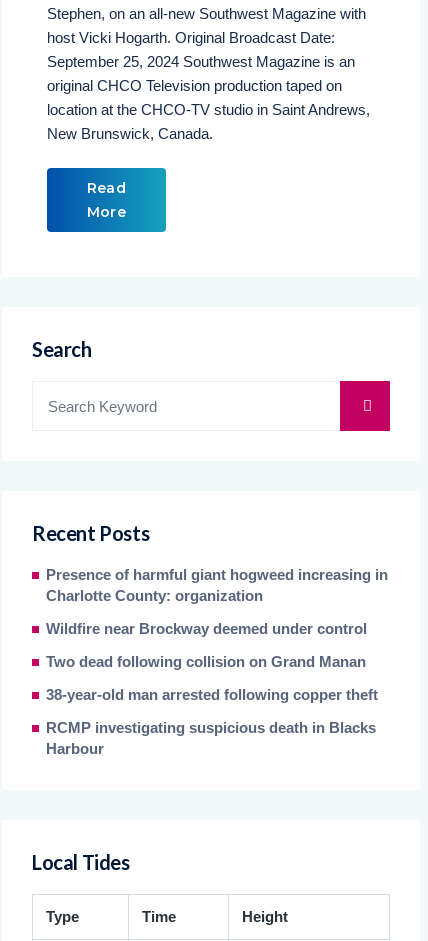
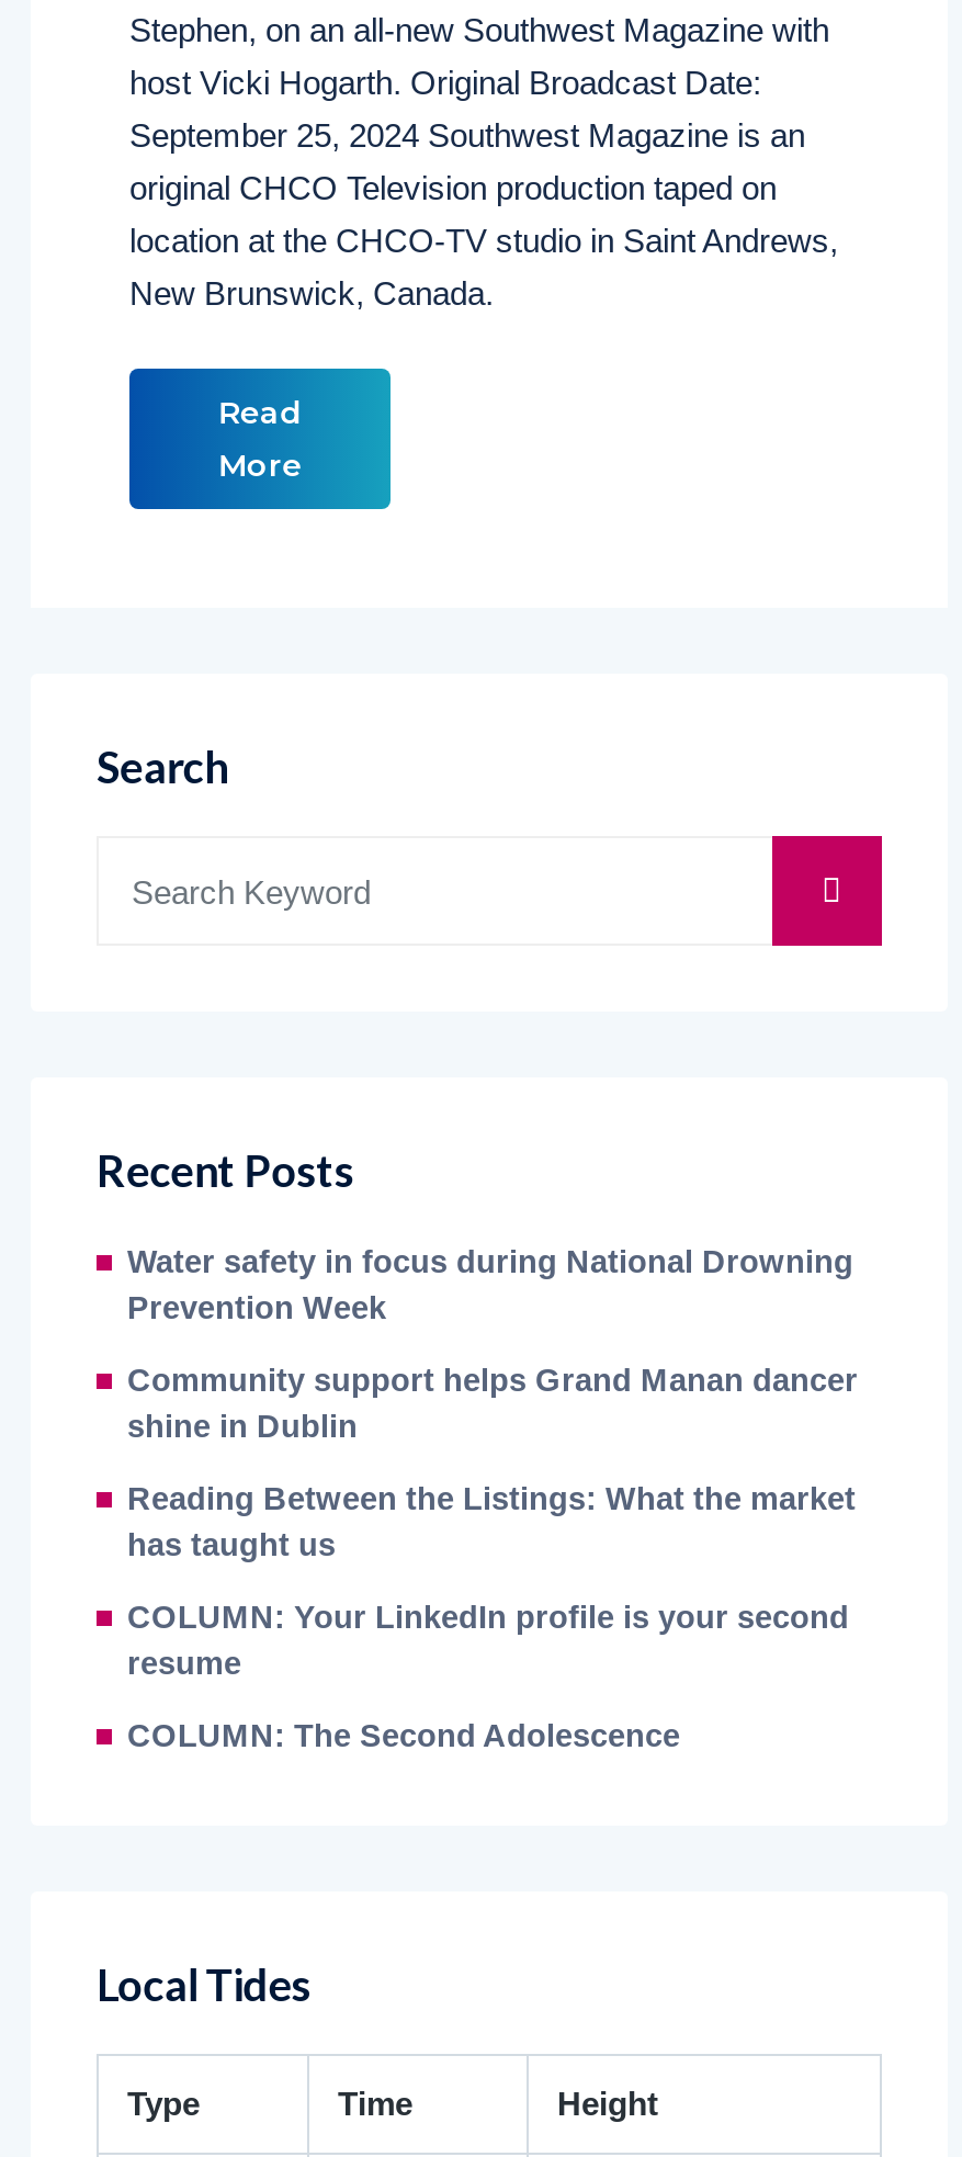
[46,567,388,604] Presence of harmful giant hogweed increasing in | Charlotte County: organization -> [127,1244,853,1326] Water safety in focus during National Drowning | Prevention Week
[46,621,367,637] Wildfire near Brockway deemed under control -> [127,1363,858,1444] Community support helps Grand Manan dancer | shine in Dublin
[46,654,366,670] Two dead following collision on Grand Manan -> [127,1481,856,1563] Reading Between the Listings: What the market | has taught us
[46,687,378,703] 38-year-old man arrested following copper theft -> [127,1600,849,1681] COLUMN: Your LinkedIn profile is your second | resume
[46,720,376,757] RCMP investigating suspicious death in Blacks | Harbour -> [127,1718,680,1753] COLUMN: The Second Adolescence

